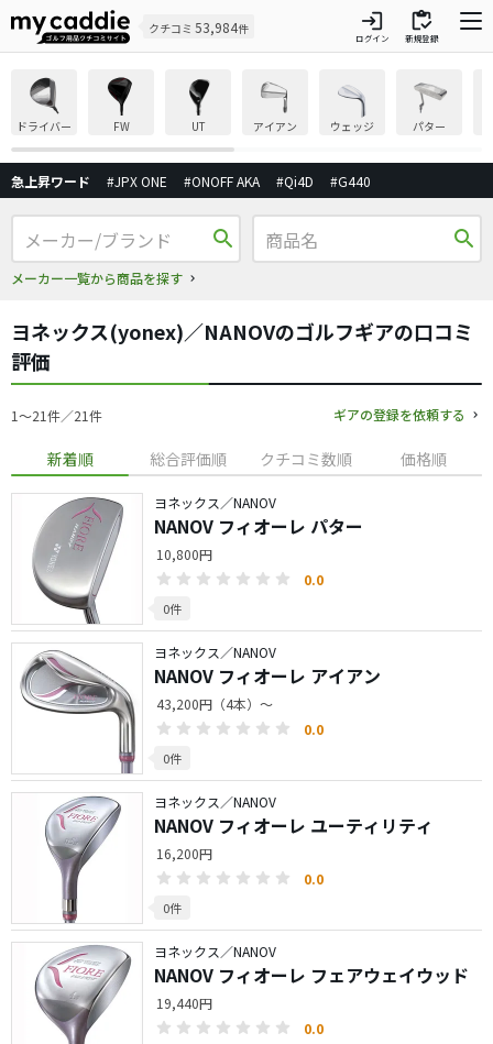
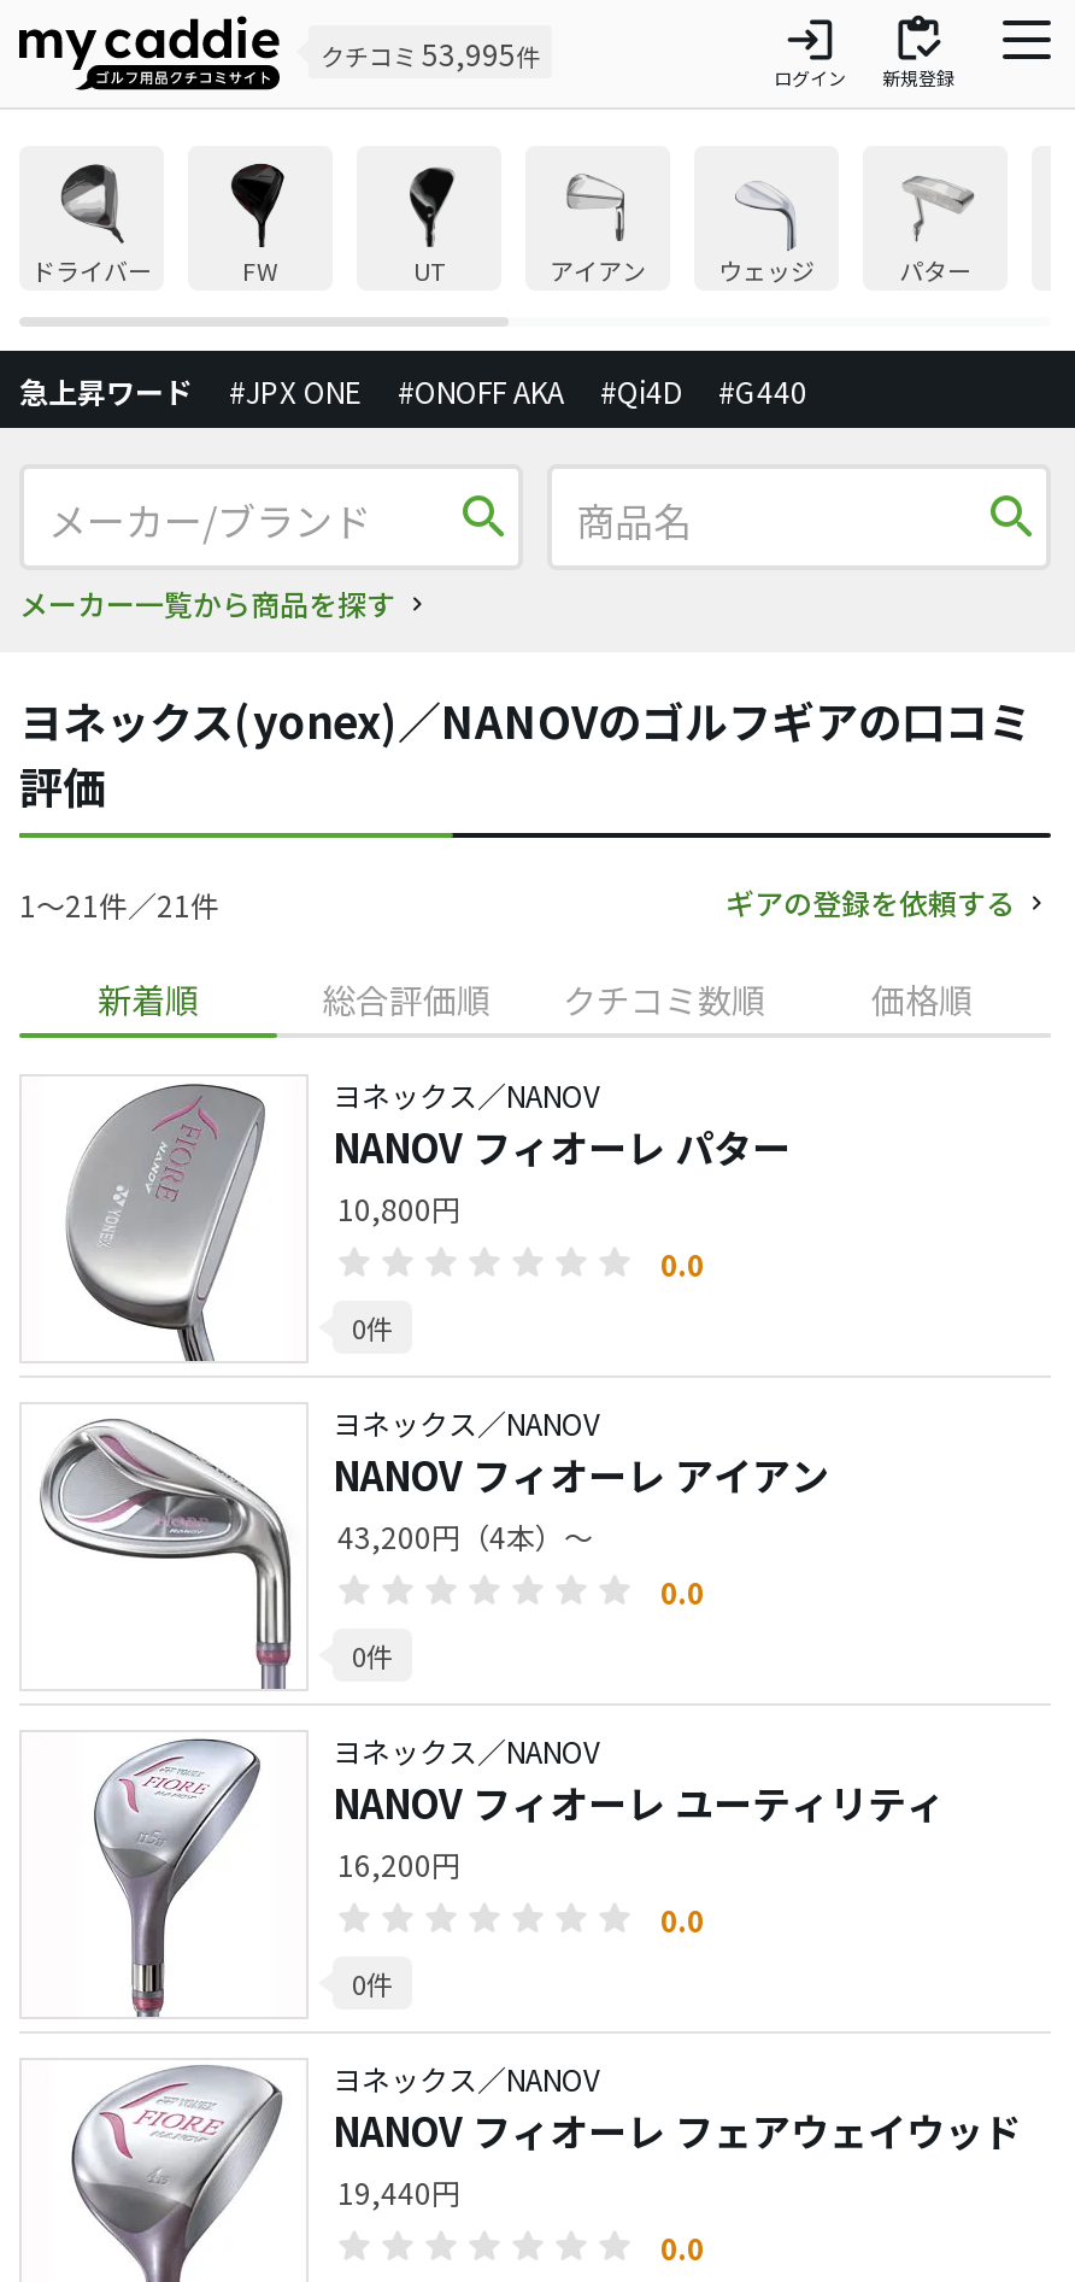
[149,18,249,36] クチコミ53,984件 -> [321,33,540,74] クチコミ53,995件

